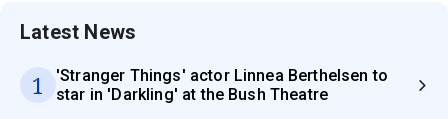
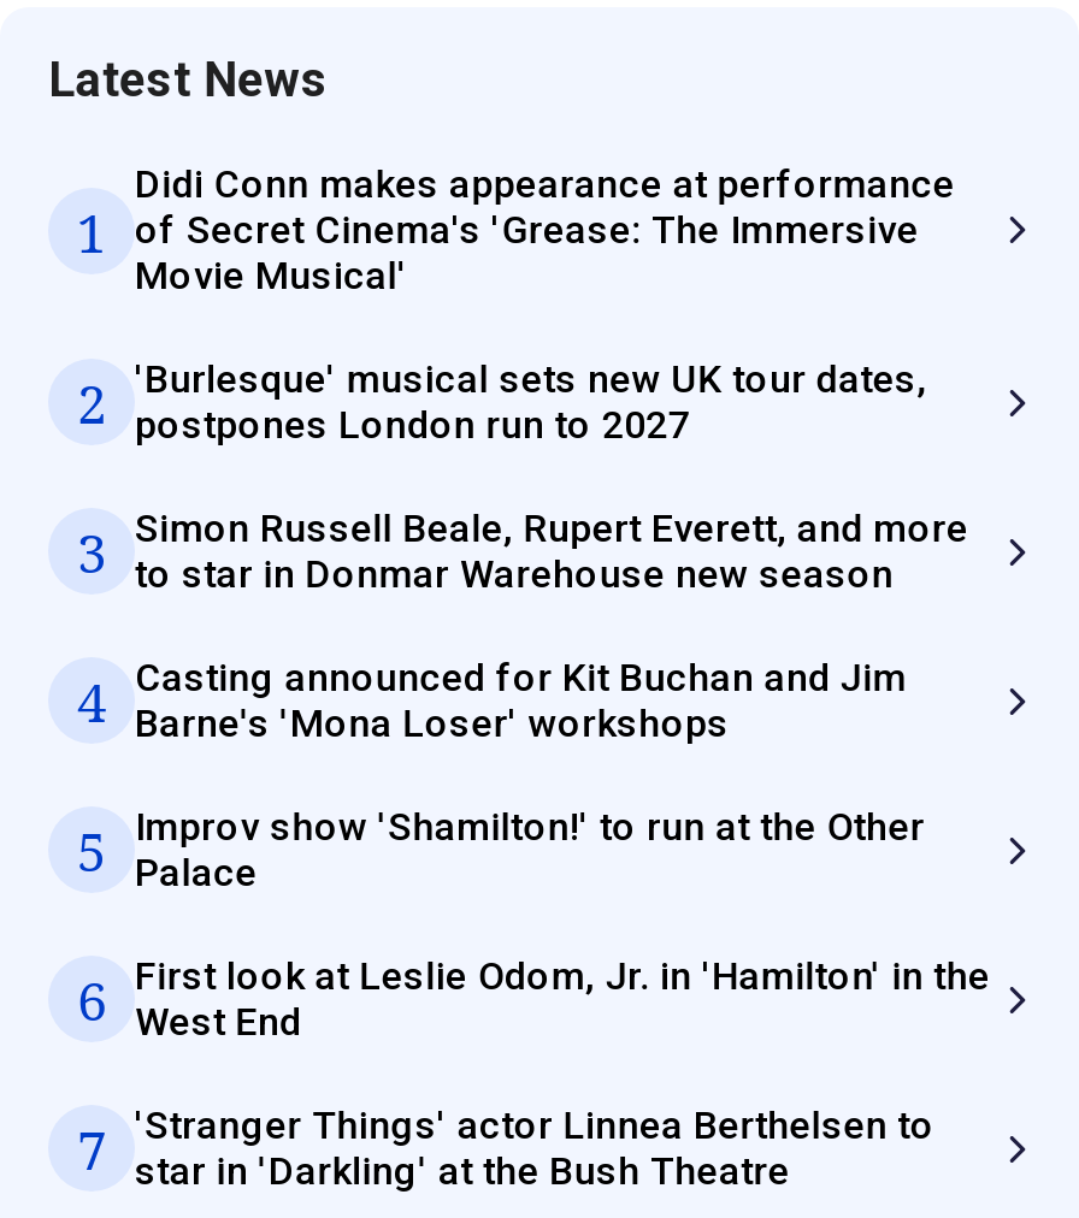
none -> [77,162,990,1185] Didi Conn makes appearance at performance | of Secret Cinema's 'Grease: The Immersive | Movie Musical' | 2 | 'Burlesque' musical sets new UK tour dates, | postpones London run to 2027 | 3 | Simon Russell Beale, Rupert Everett, and more | to star in Donmar Warehouse new season | 4 | Casting announced for Kit Buchan and Jim | Barne's 'Mona Loser' workshops | 5 | Improv show 'Shamilton!' to run at the Other | Palace | 6 | First look at Leslie Odom, Jr. in 'Hamilton' in the | West End | 7

